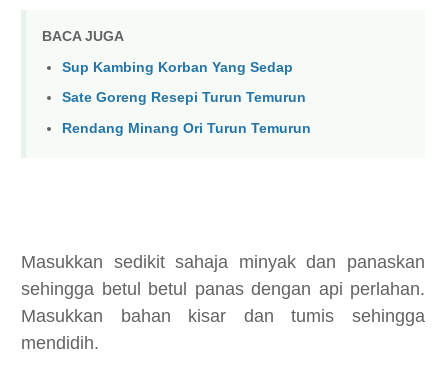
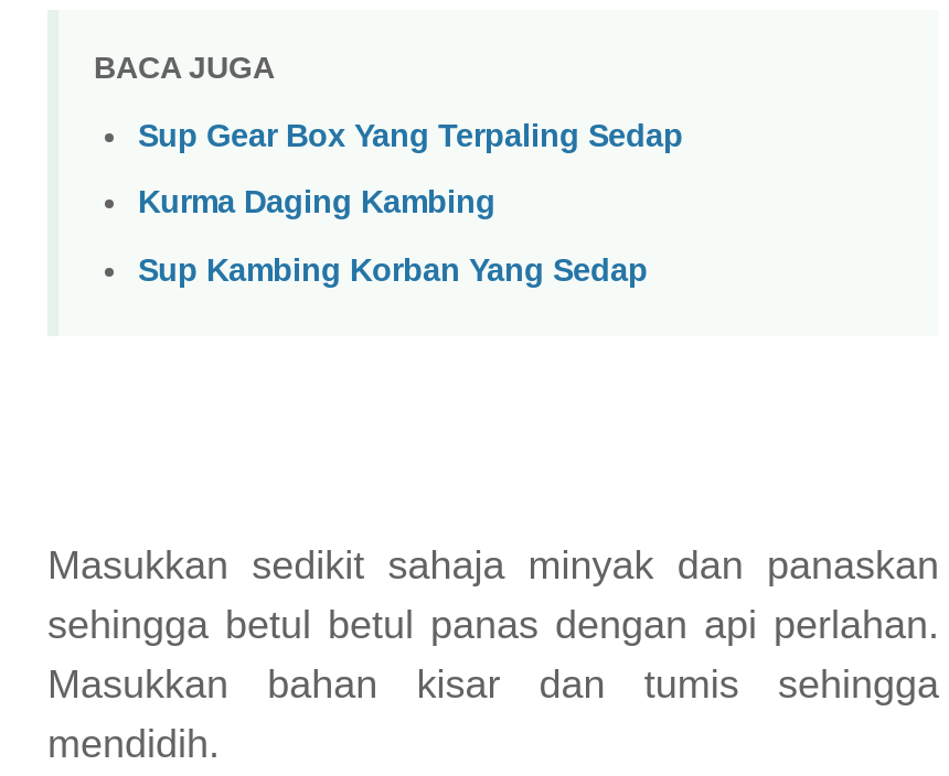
none -> [138,117,683,220] Sup Gear Box Yang Terpaling Sedap | Kurma Daging Kambing
moved [62,59,293,75] -> [138,252,648,287]: Sup Kambing Korban Yang Sedap
[62,89,311,136] Sate Goreng Resepi Turun Temurun | Rendang Minang Ori Turun Temurun -> none

